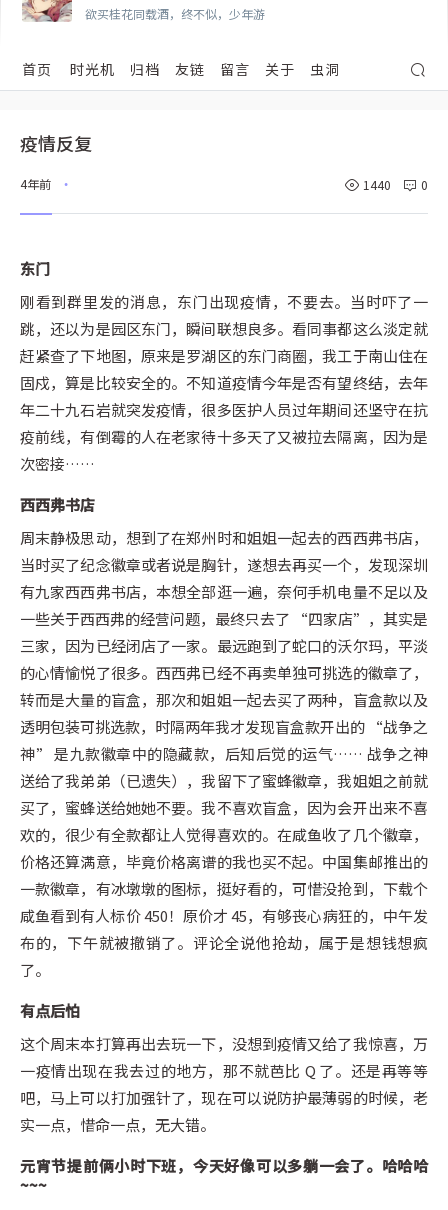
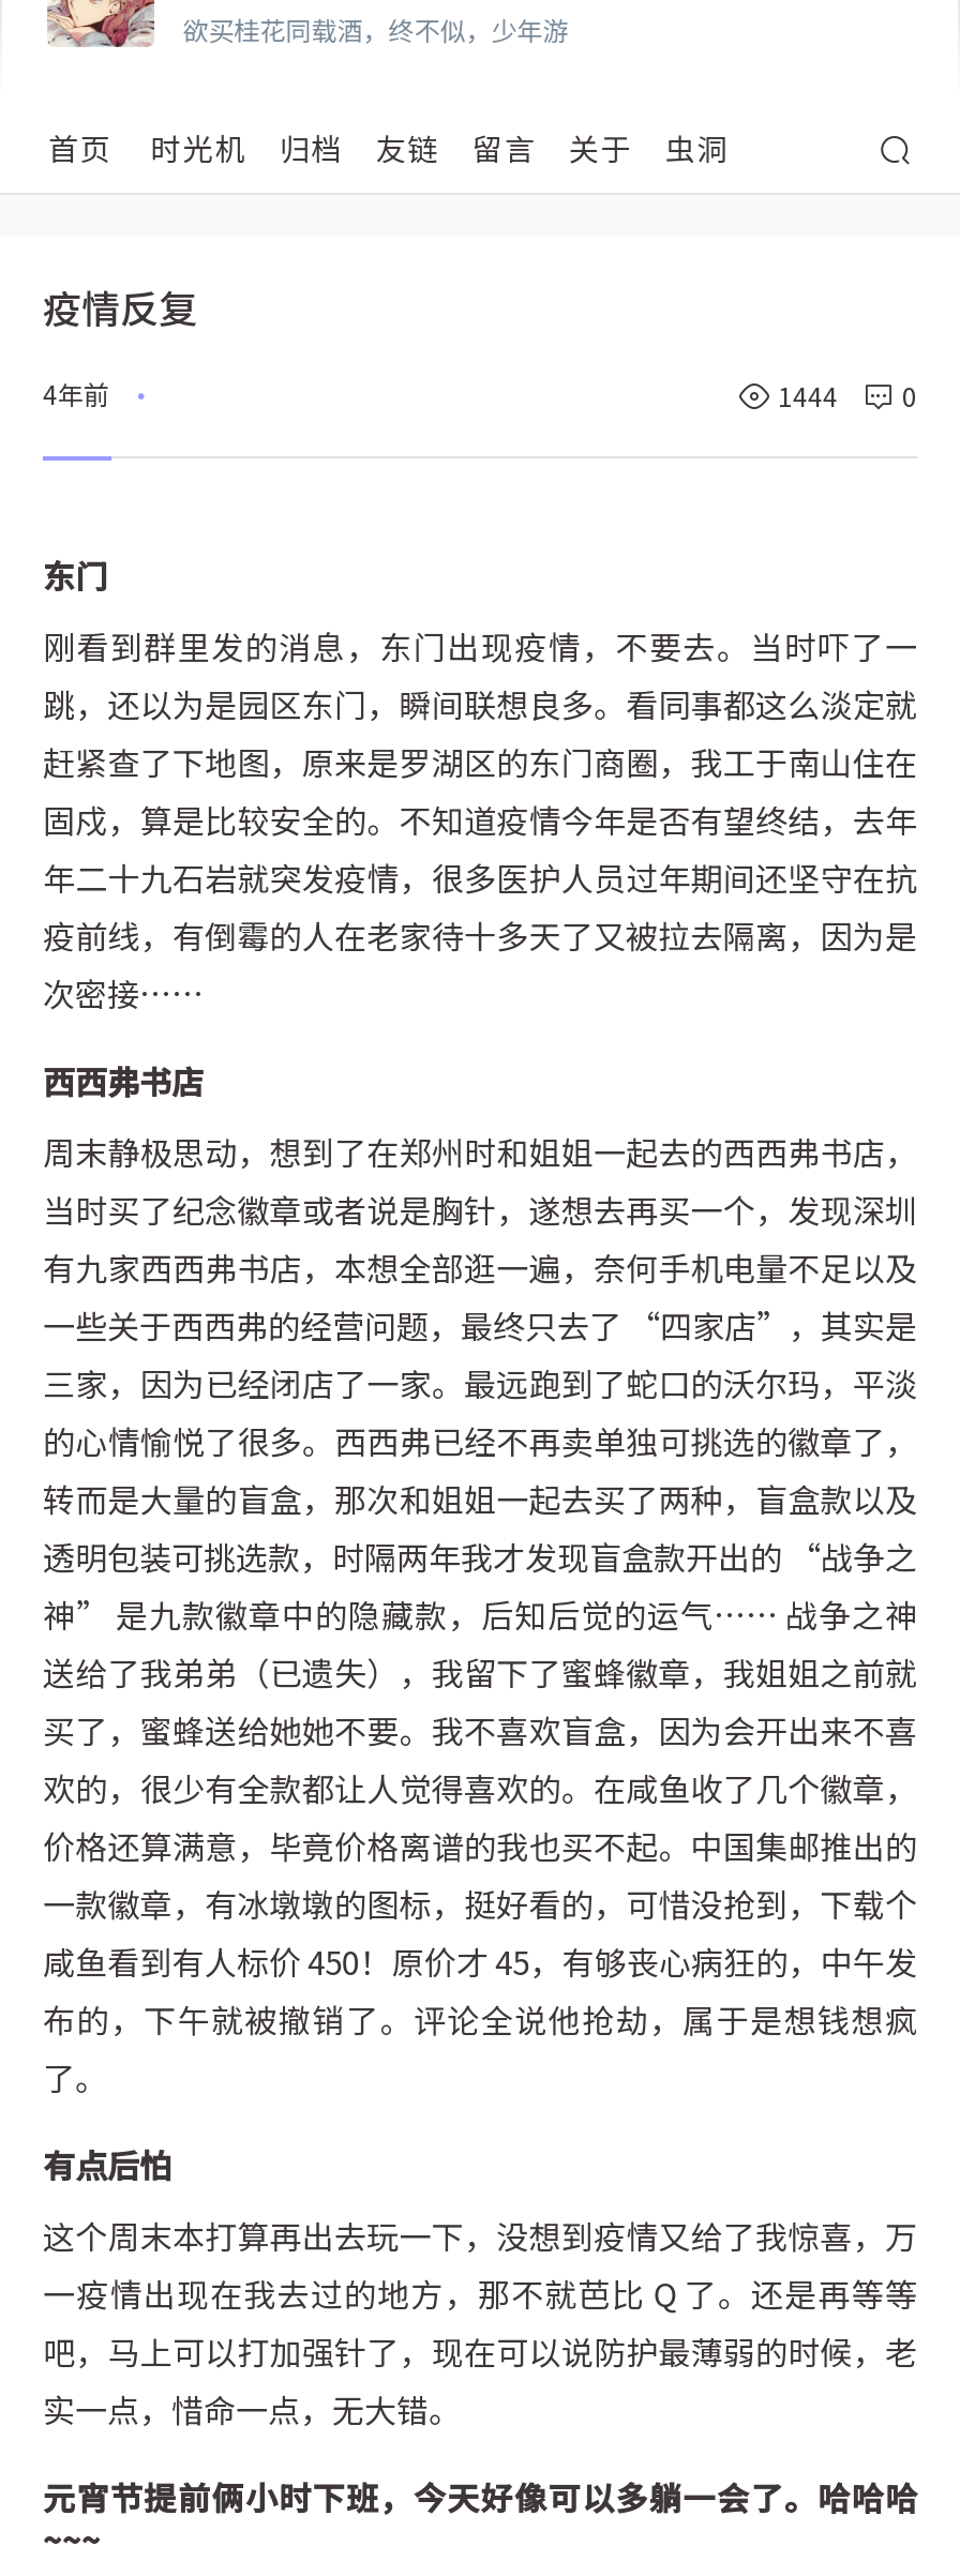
[363,176,428,193] 1440 0 -> [778,377,917,413] 1444 0

